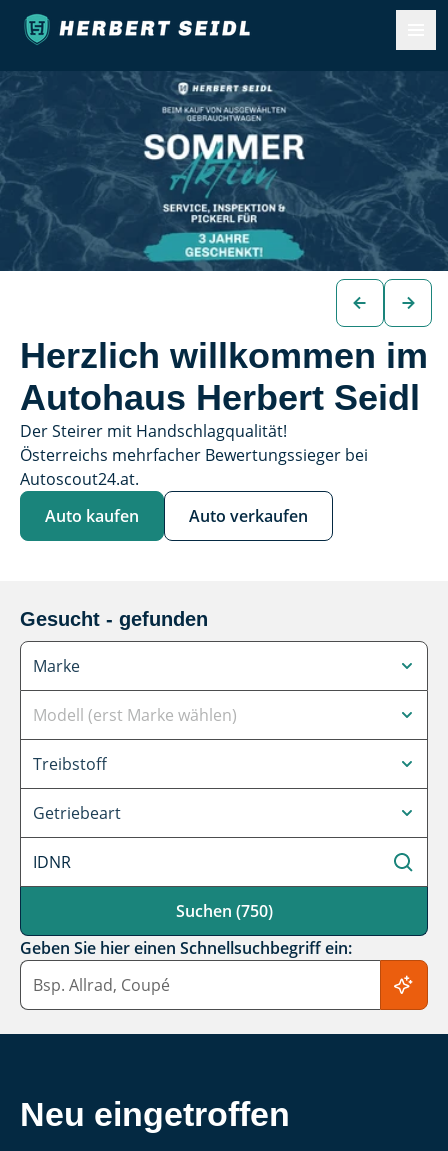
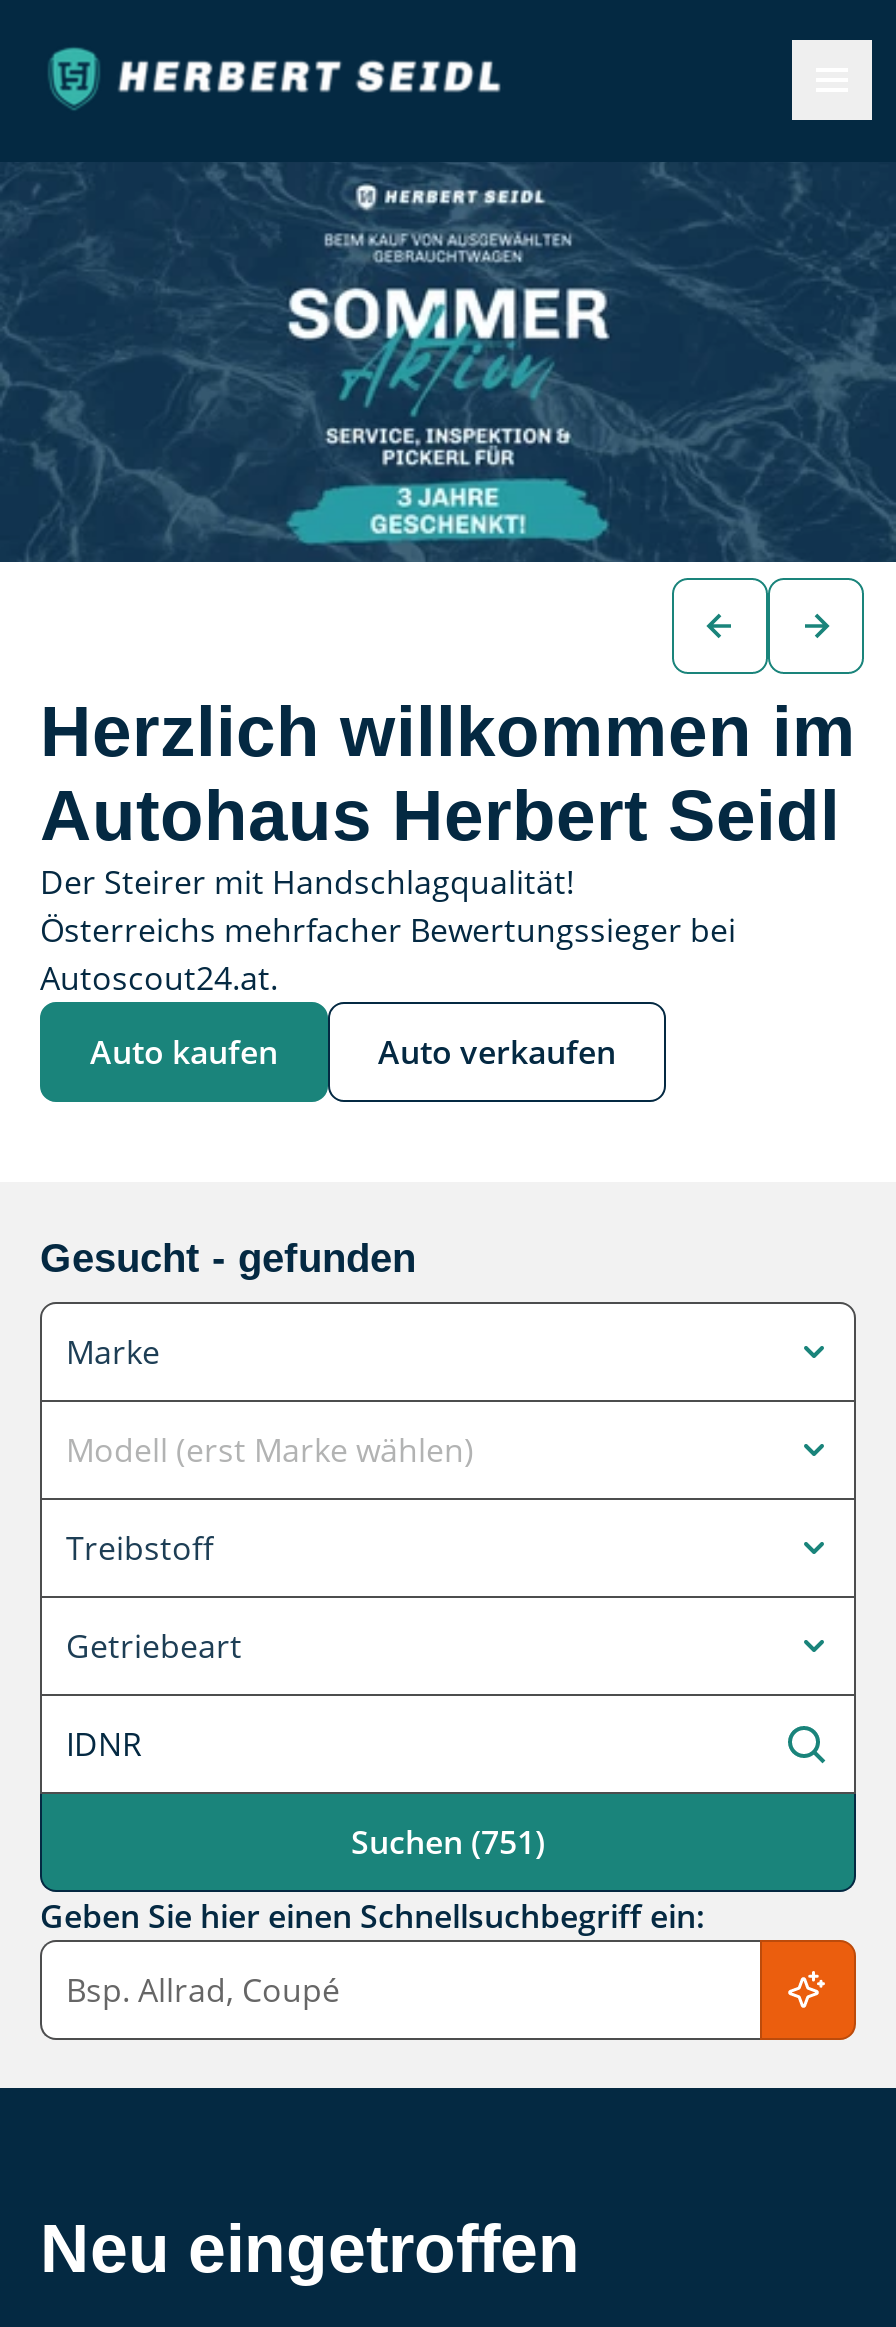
[175,900,272,922] Suchen (750) -> [351,1820,545,1864] Suchen (751)

